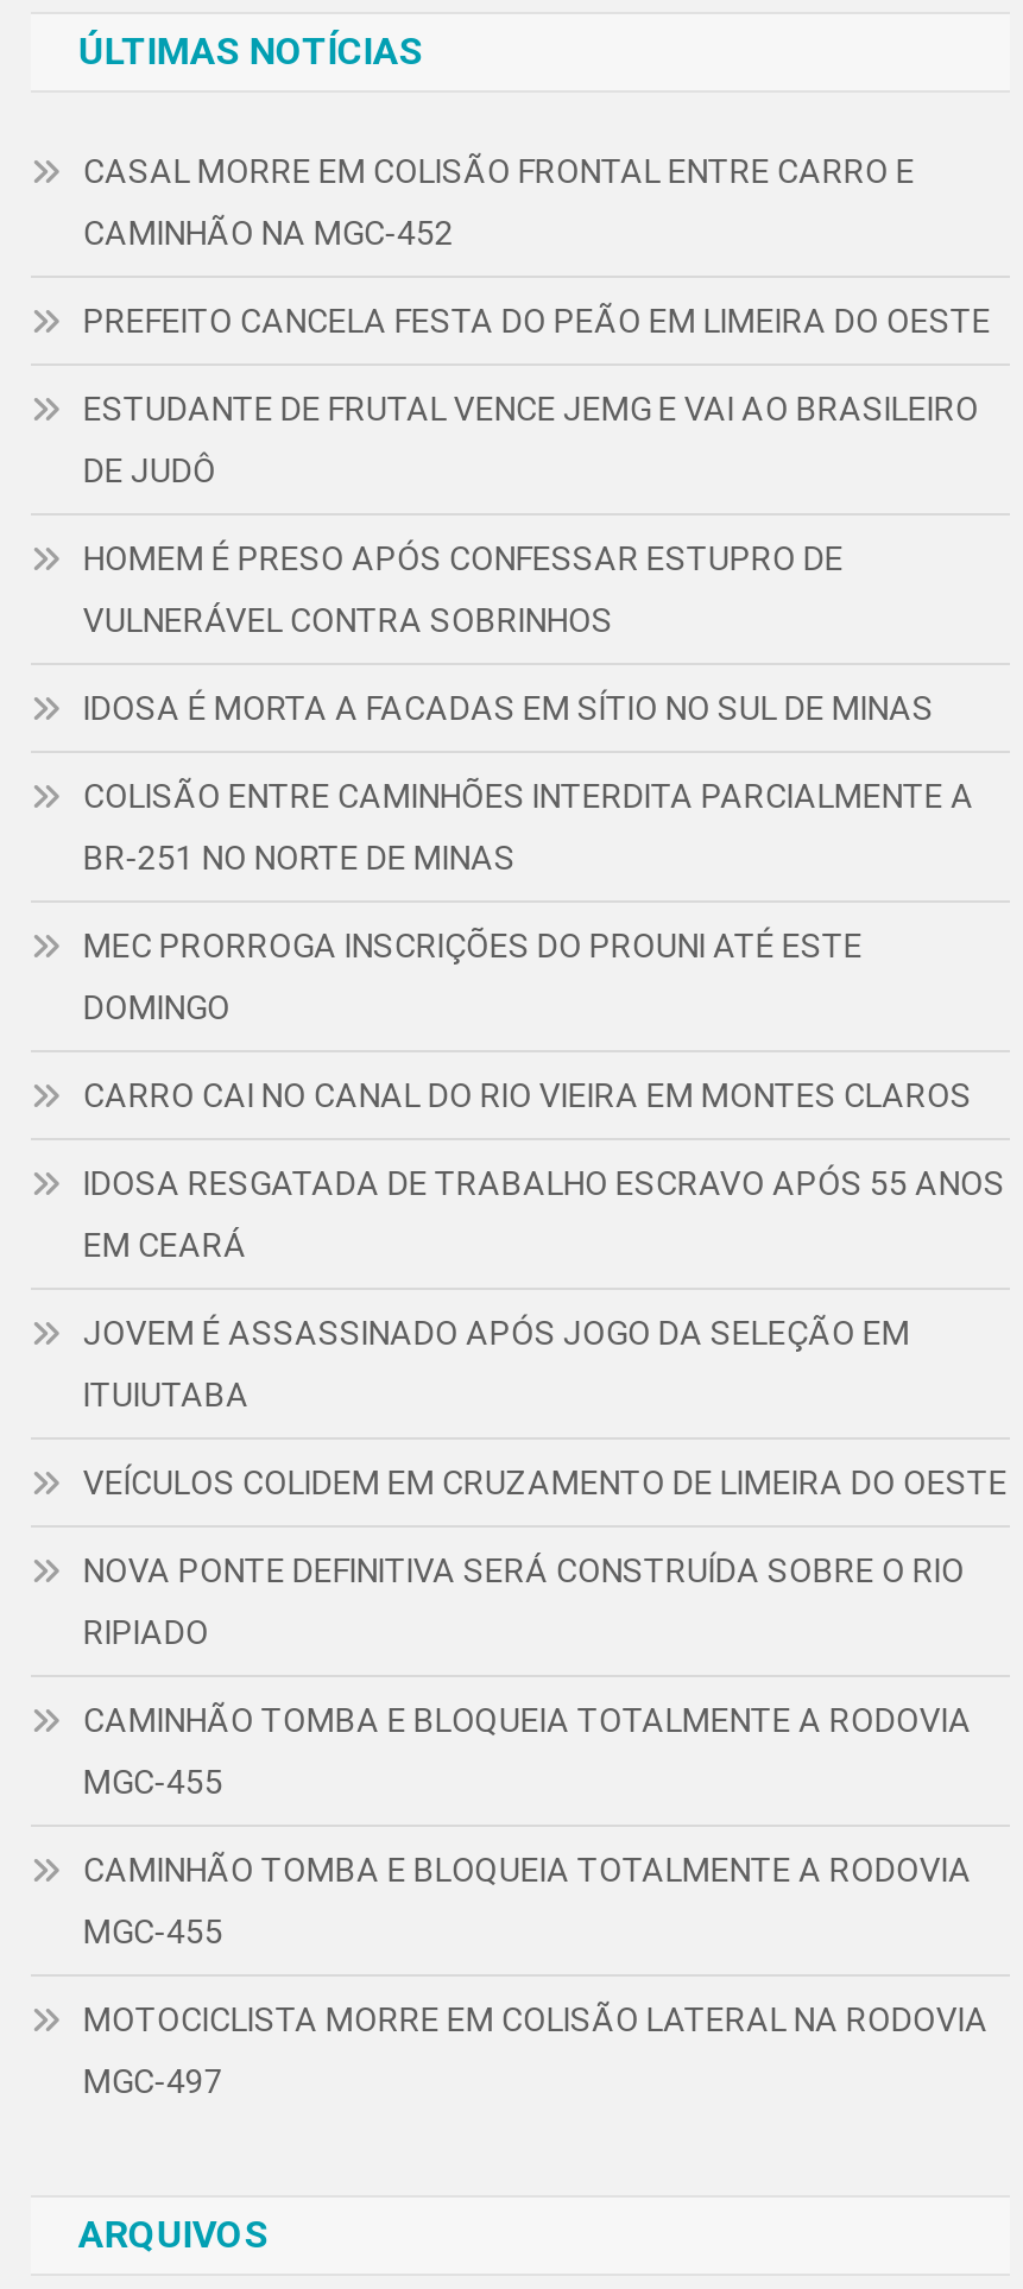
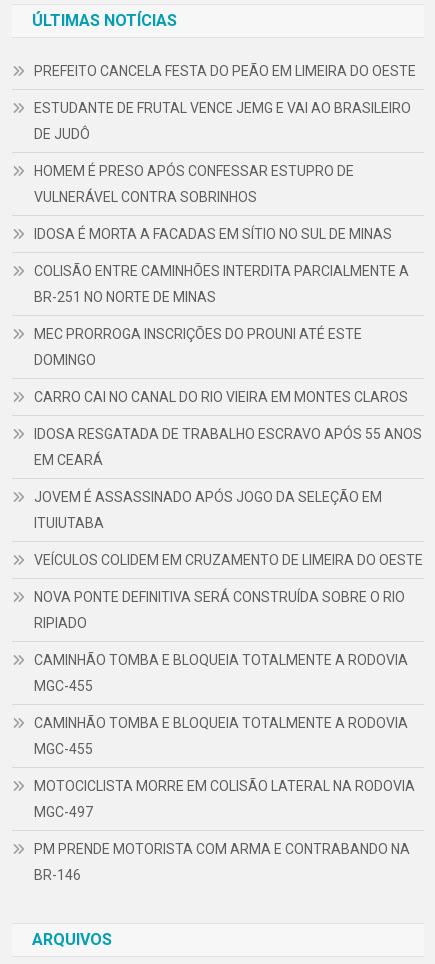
[83,152,915,252] CASAL MORRE EM COLISÃO FRONTAL ENTRE CARRO E | CAMINHÃO NA MGC-452 -> none
moved [83,302,1007,2100] -> [34,63,423,820]: PREFEITO CANCELA FESTA DO PEÃO EM LIMEIRA DO OESTE | ESTUDANTE DE FRUTAL VENCE JEMG E VAI AO BRASILEIRO | DE JUDÔ | ... | MOTOCICLISTA MORRE EM COLISÃO LATERAL NA RODOVIA | MGC-497
none -> [34,841,410,883] PM PRENDE MOTORISTA COM ARMA E CONTRABANDO NA | BR-146

